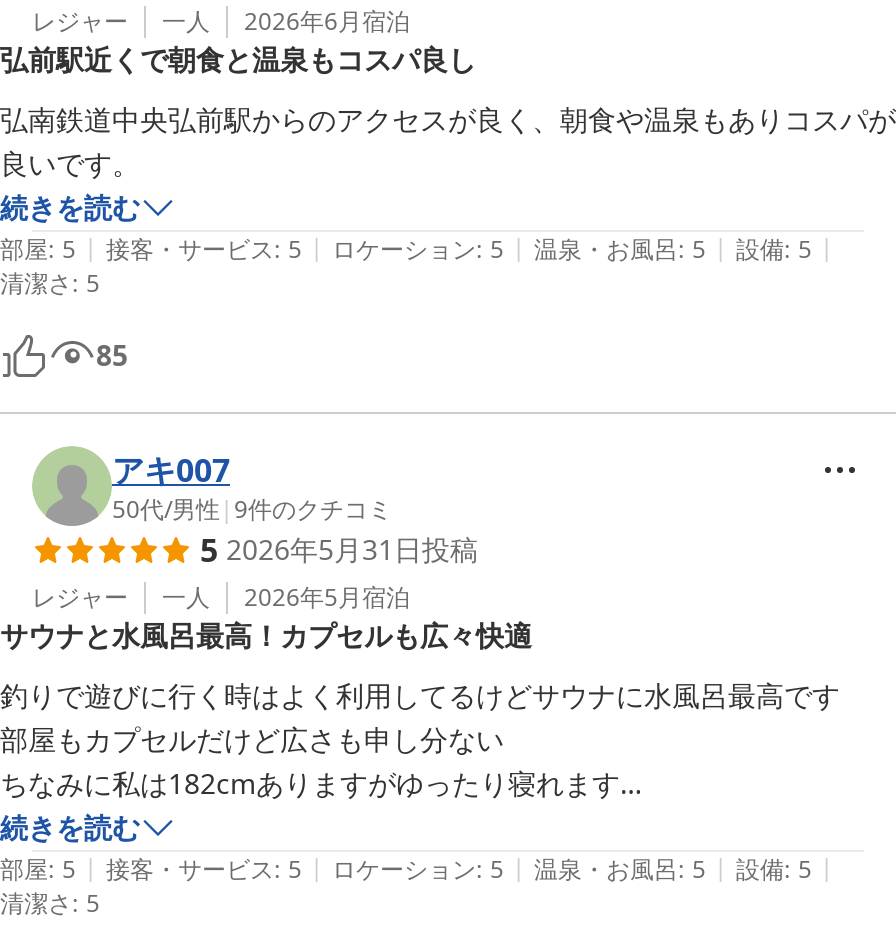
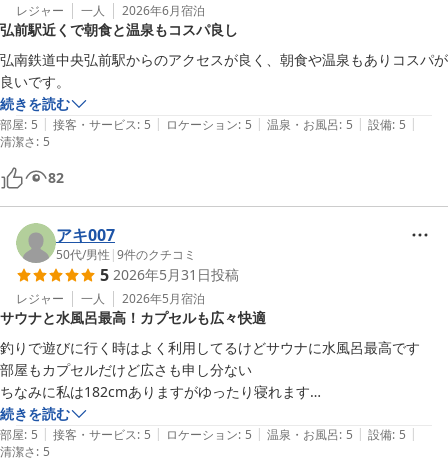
[96,336,128,374] 85 -> [48,168,64,187] 82

